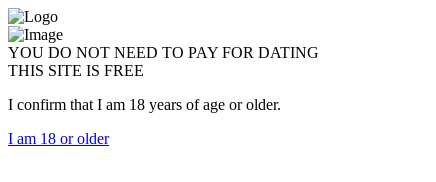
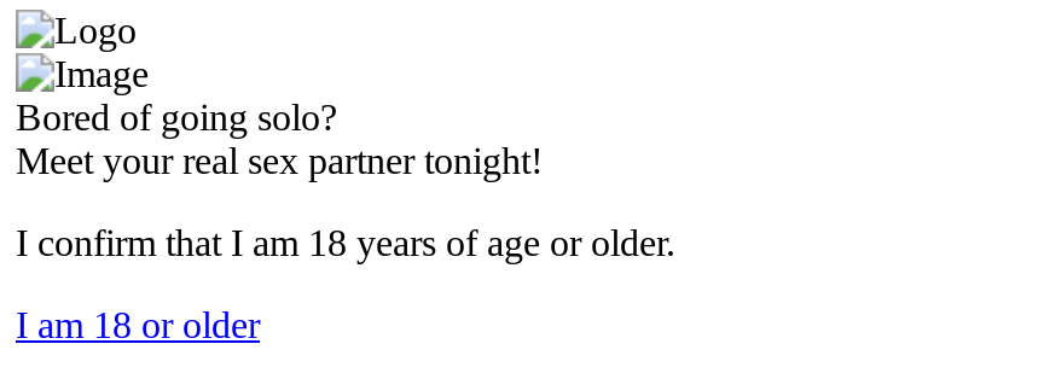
[8,44,319,79] YOU DO NOT NEED TO PAY FOR DATING | THIS SITE IS FREE -> [16,97,543,181] Bored of going solo? | Meet your real sex partner tonight!

